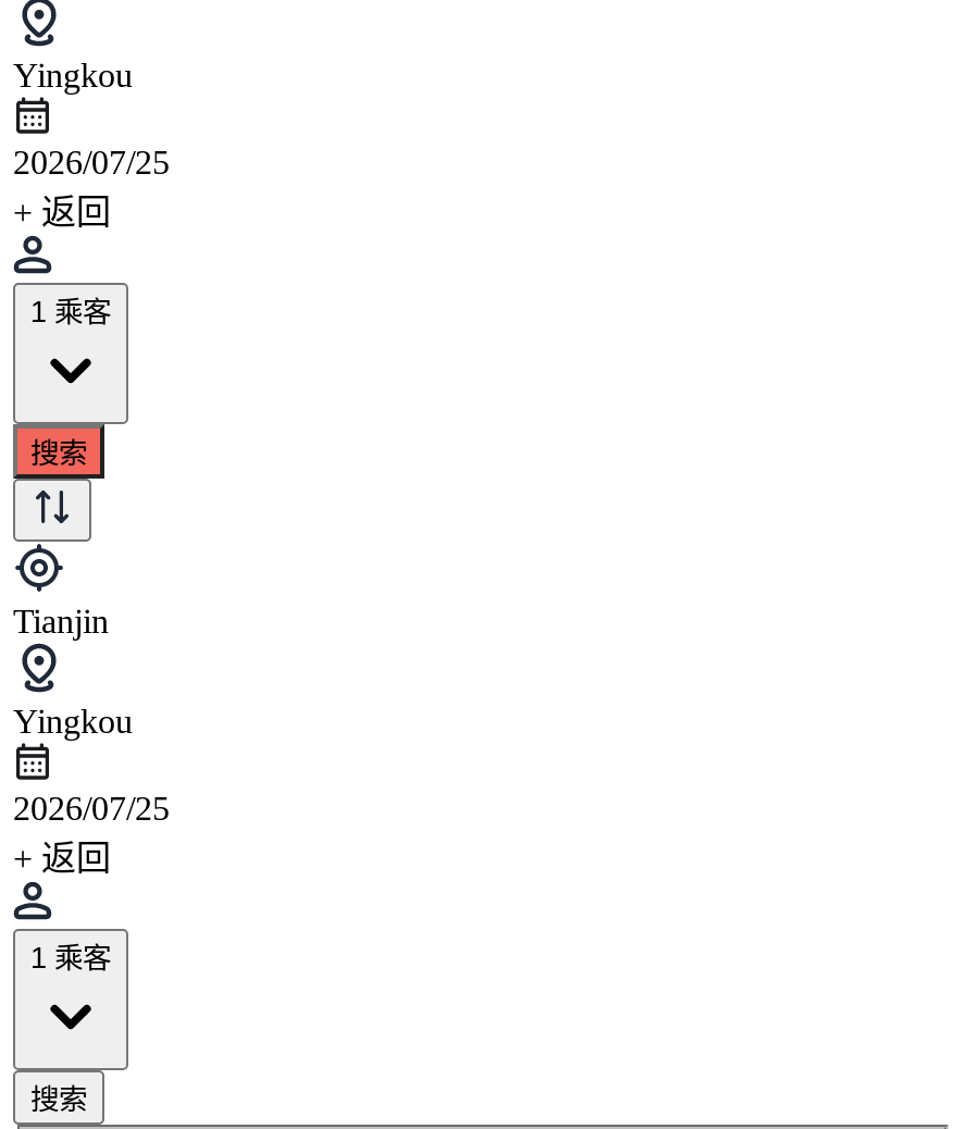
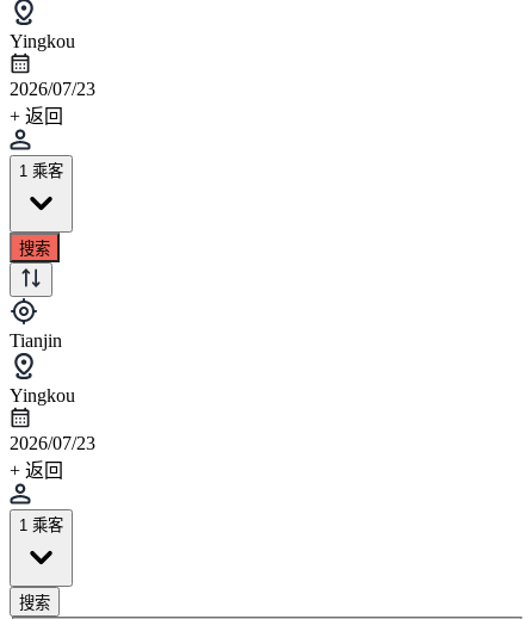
[13,143,170,180] 2026/07/25 -> [10,78,95,99] 2026/07/23
[13,789,170,826] 2026/07/25 -> [10,433,95,453] 2026/07/23

